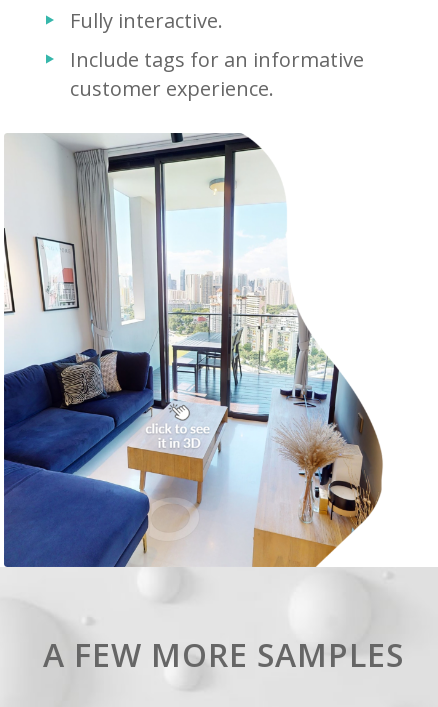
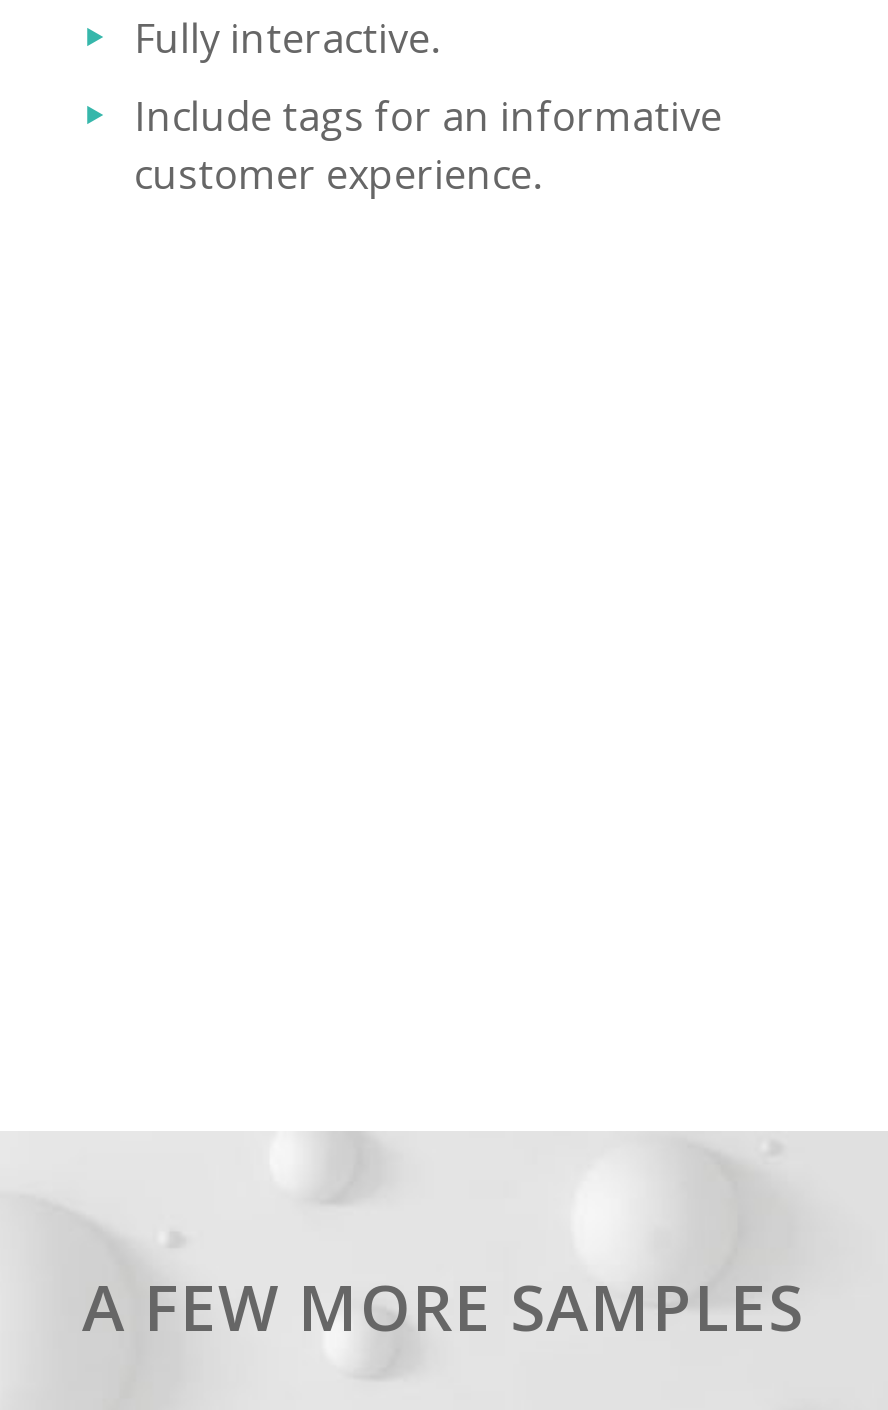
[3,132,384,568] [image] -> none

